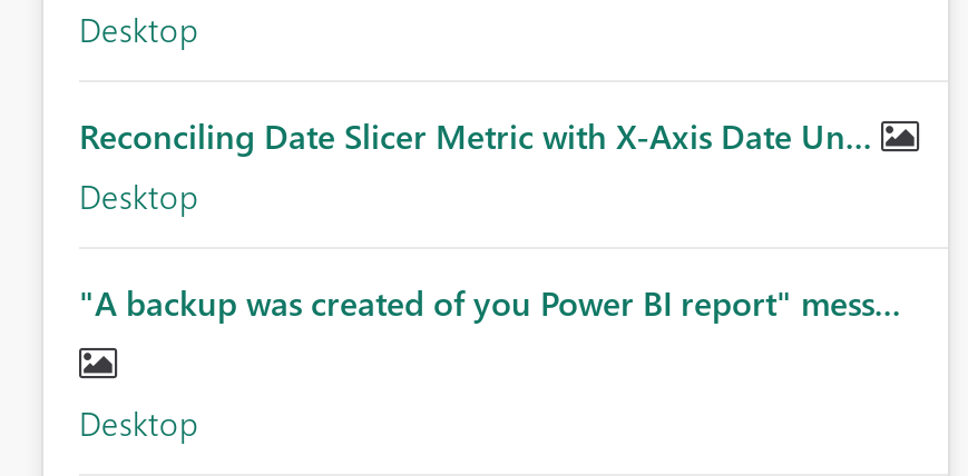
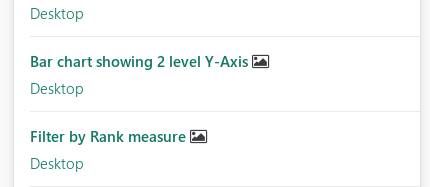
[79,114,881,159] Reconciling Date Slicer Metric with X-Axis Date Un... -> [30,51,252,71] Bar chart showing 2 level Y-Axis
[79,281,901,326] "A backup was created of you Power BI report" mess... -> [30,126,190,146] Filter by Rank measure

